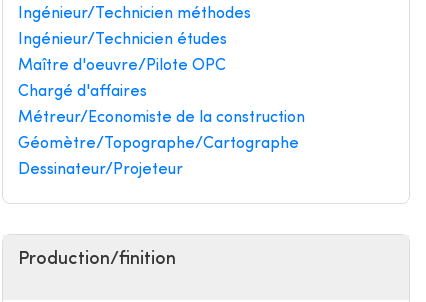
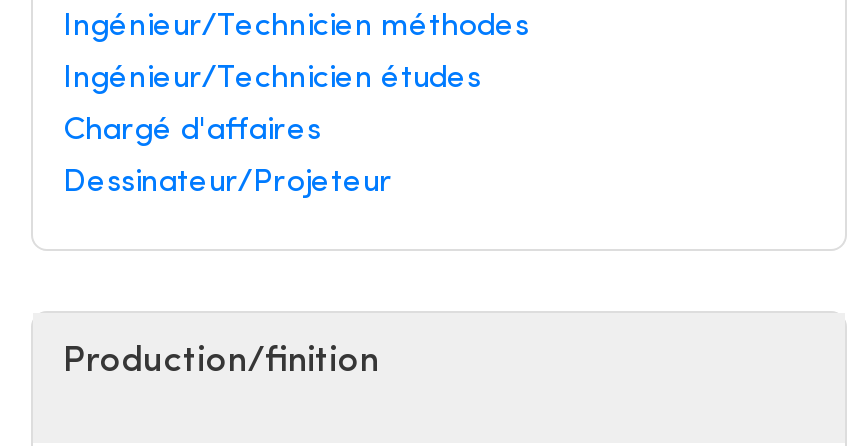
[18,58,226,74] Maître d'oeuvre/Pilote OPC -> none
[18,110,305,152] Métreur/Economiste de la construction | Géomètre/Topographe/Cartographe -> none

